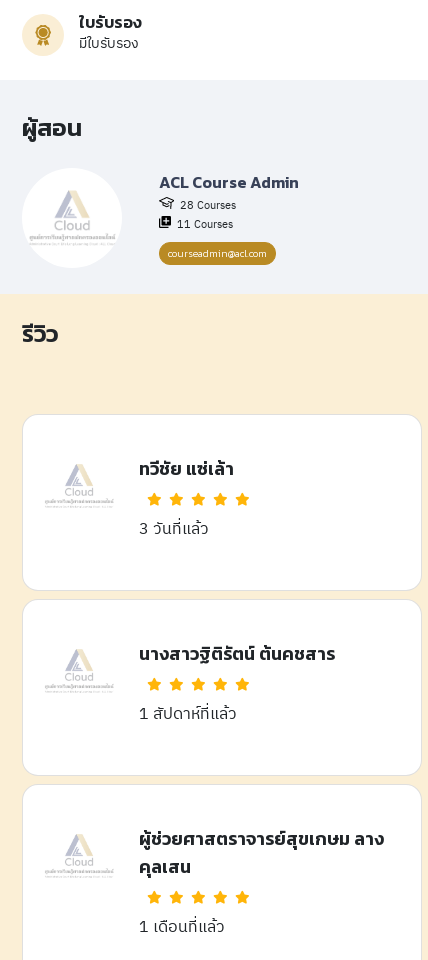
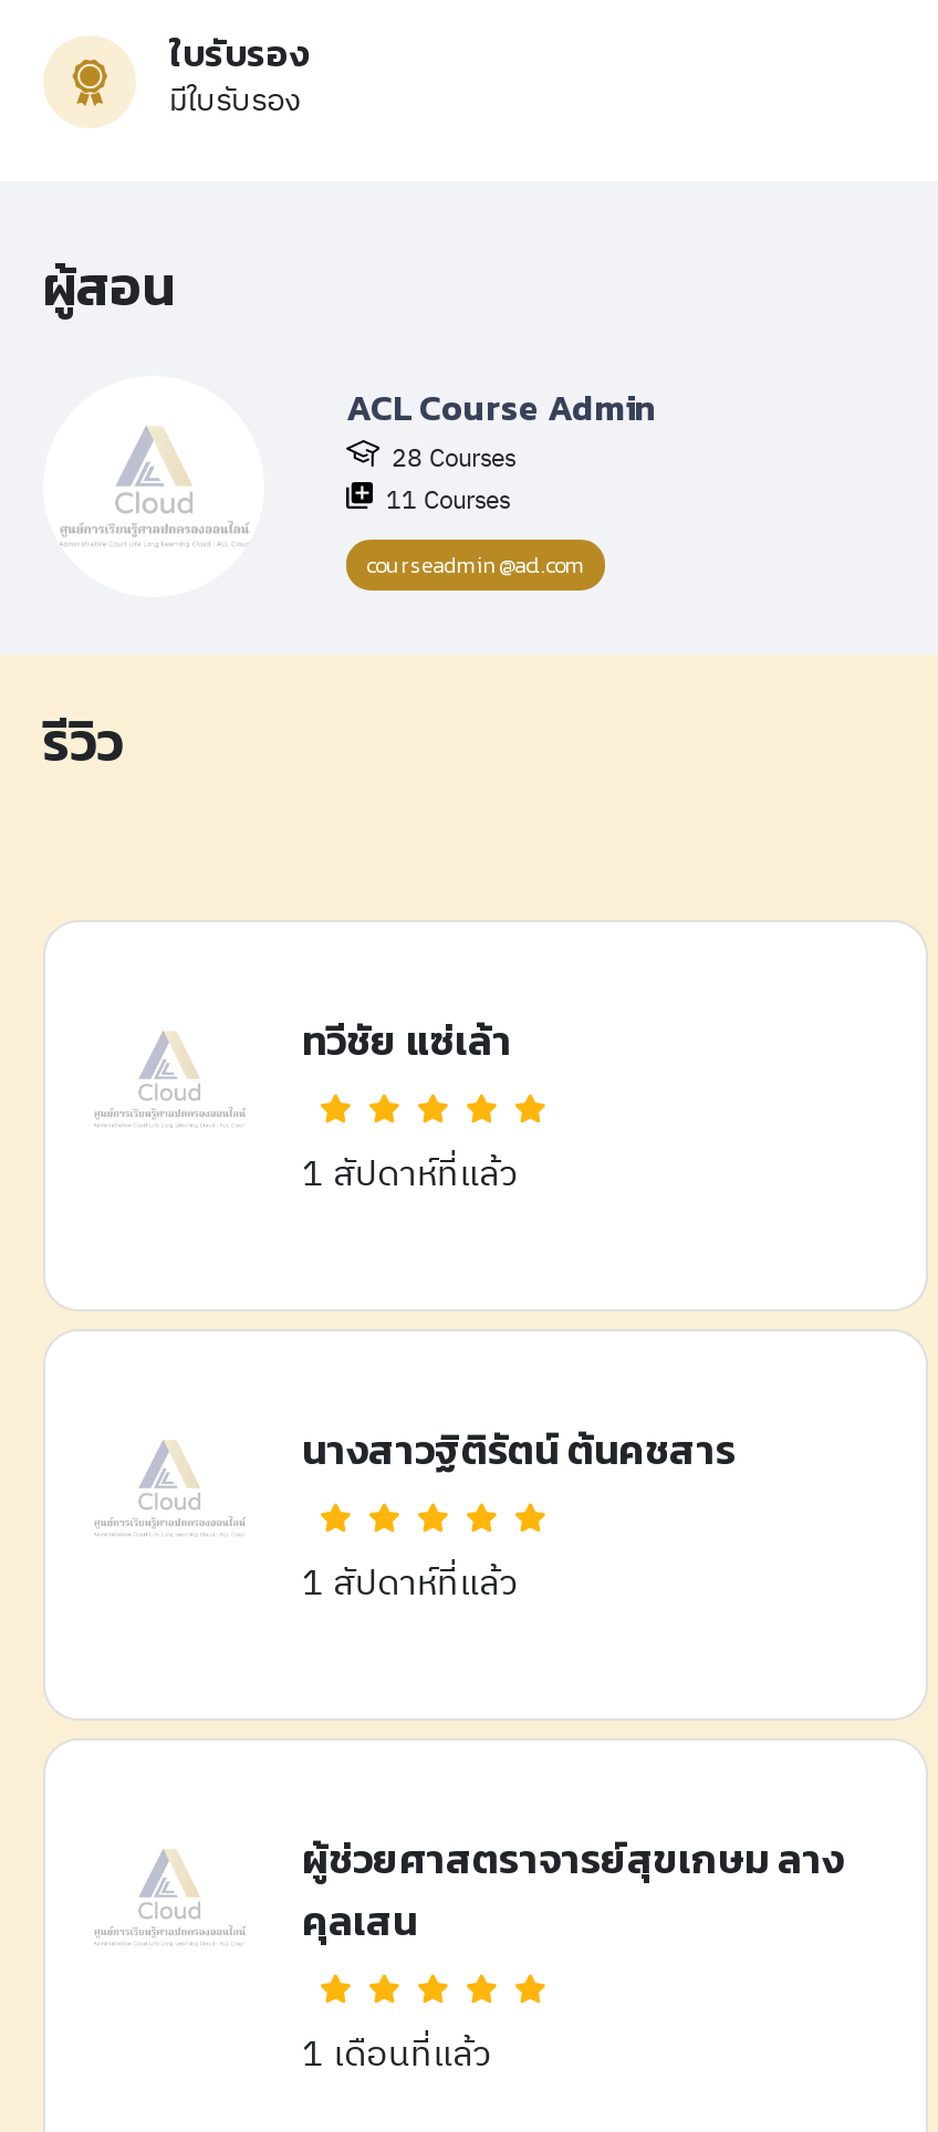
[139,516,209,543] 3 วันที่แล้ว -> [302,1146,519,1206] 1 สัปดาห์ที่แล้ว

